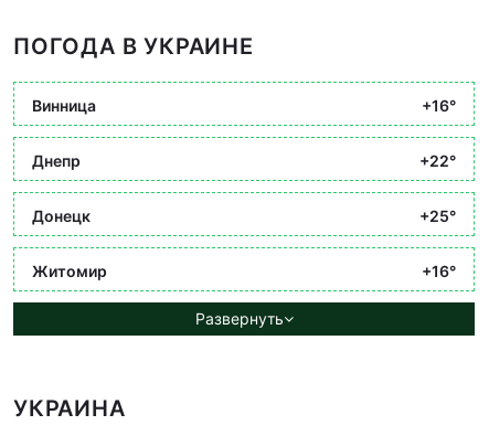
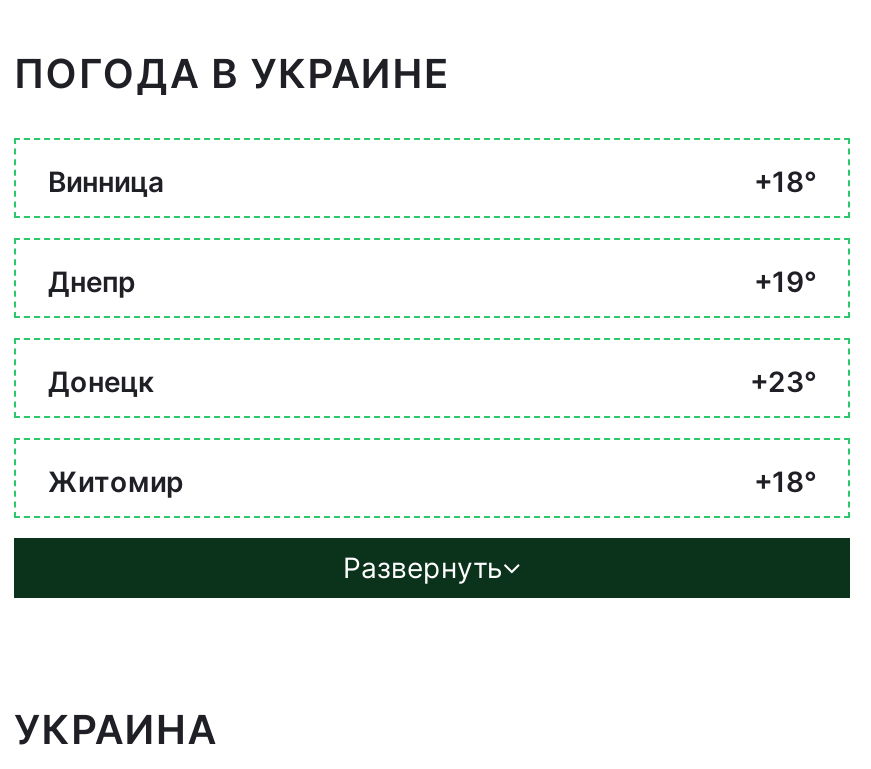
[422,95,456,114] +16° -> [754,163,816,197] +18°
[419,151,456,169] +22° -> [754,263,816,297] +19°
[419,206,456,225] +25° -> [750,363,816,397] +23°
[422,261,456,280] +16° -> [754,463,816,497] +18°

